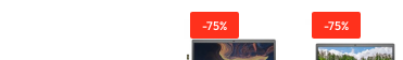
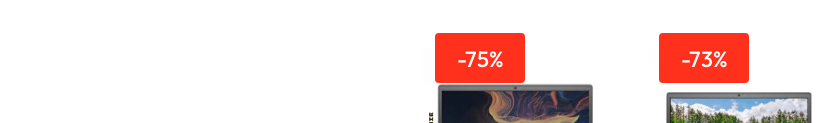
[324,18,349,33] -75% -> [681,45,727,73] -73%

